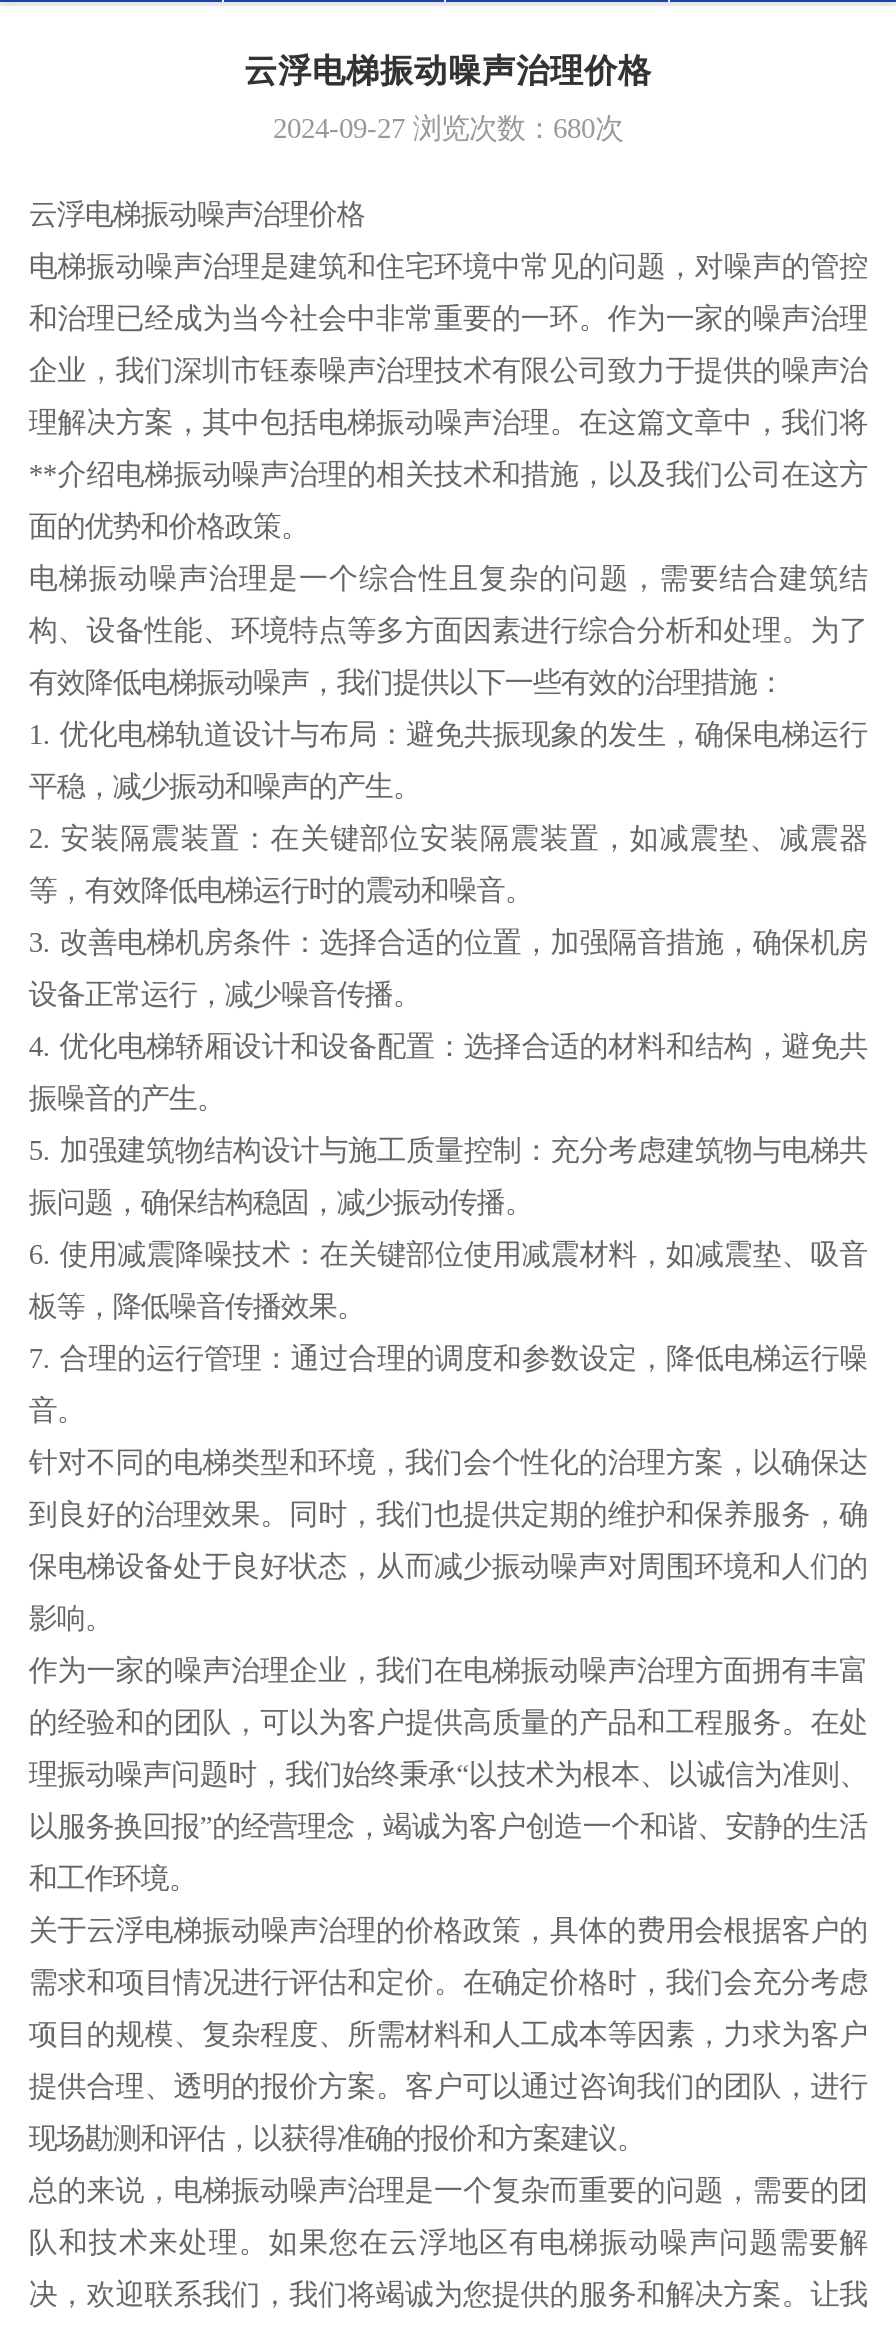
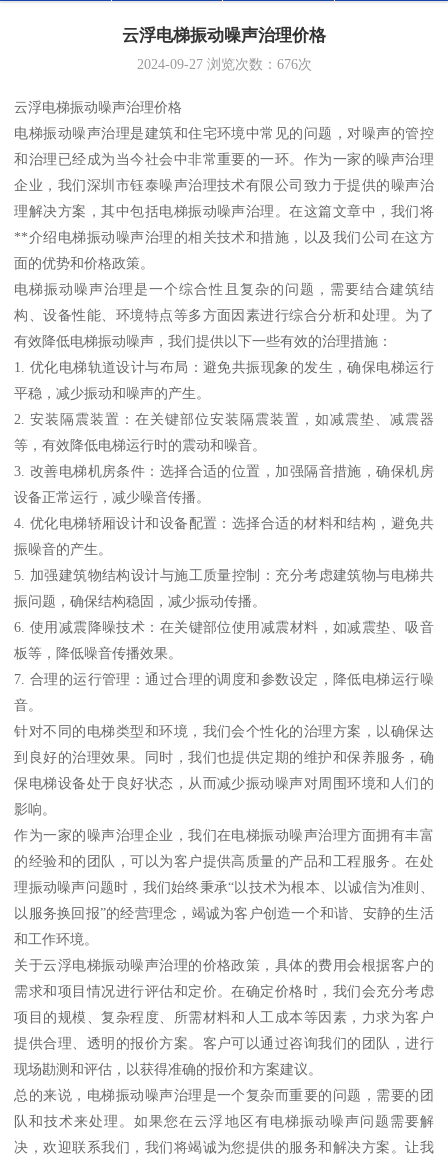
[273,113,623,145] 2024-09-27浏览次数：680次 -> [136,56,311,72] 2024-09-27浏览次数：676次

